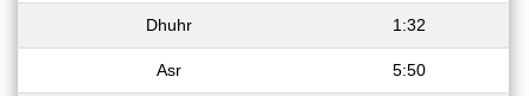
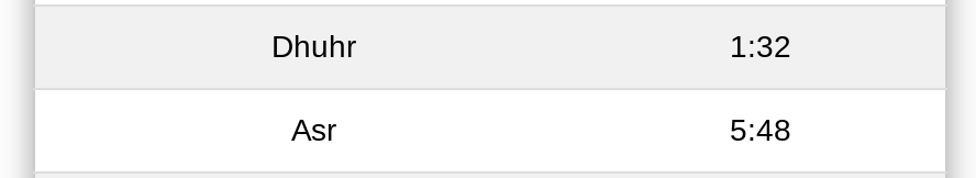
[393,60,426,79] 5:50 -> [730,112,791,147] 5:48

